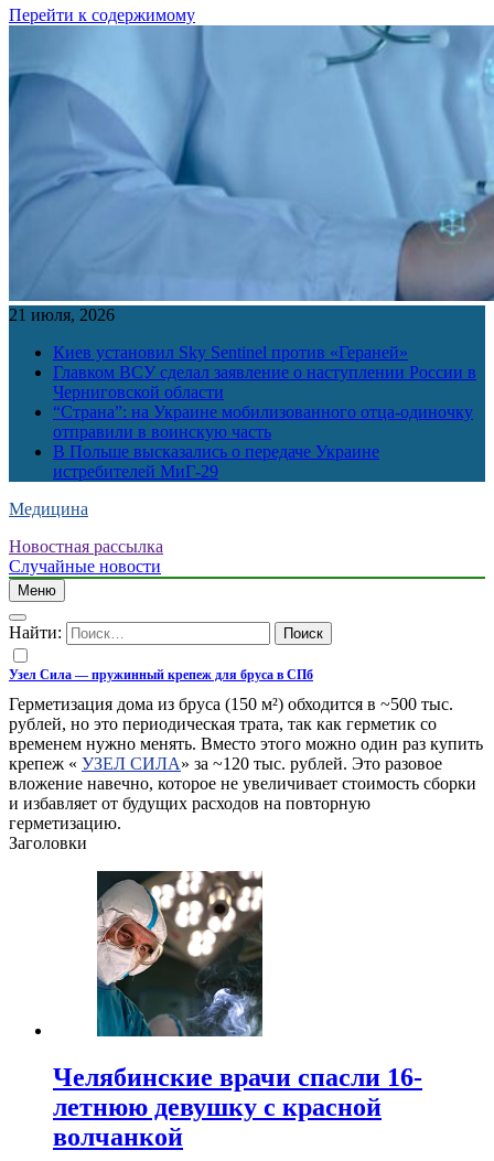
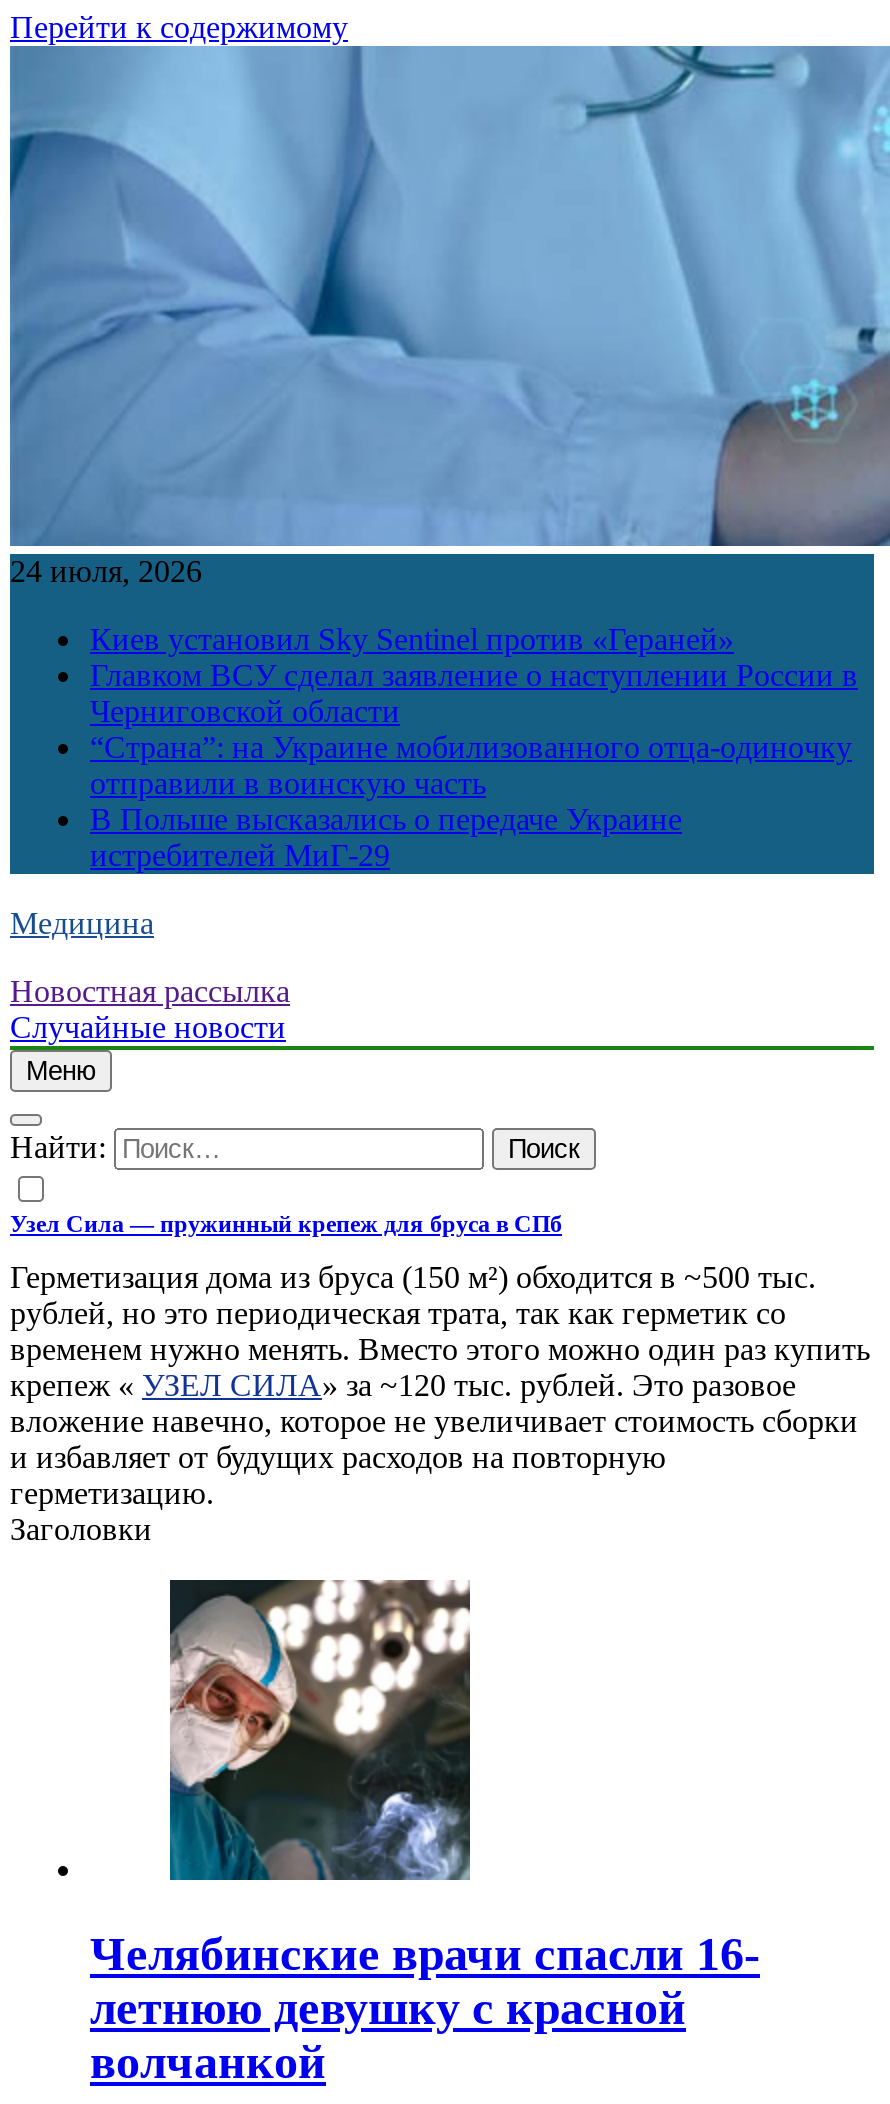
[9,305,115,324] 21 июля, 2026 -> [10,554,202,588] 24 июля, 2026

